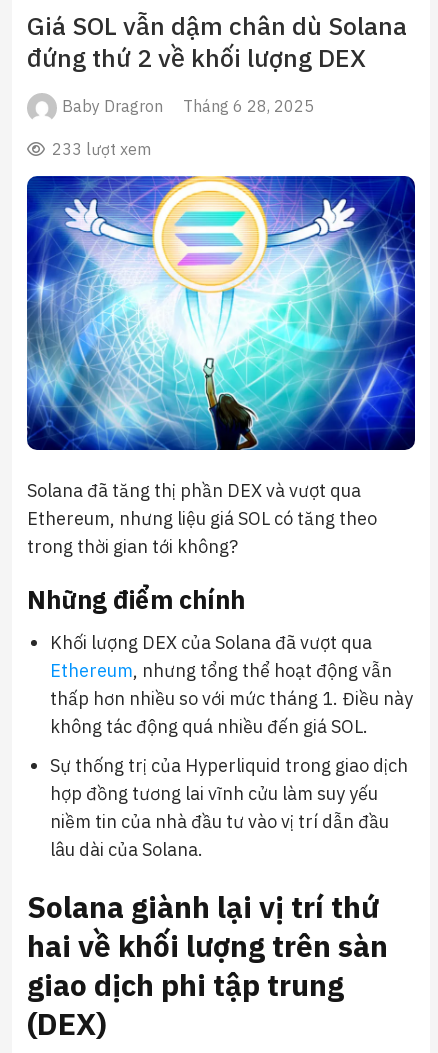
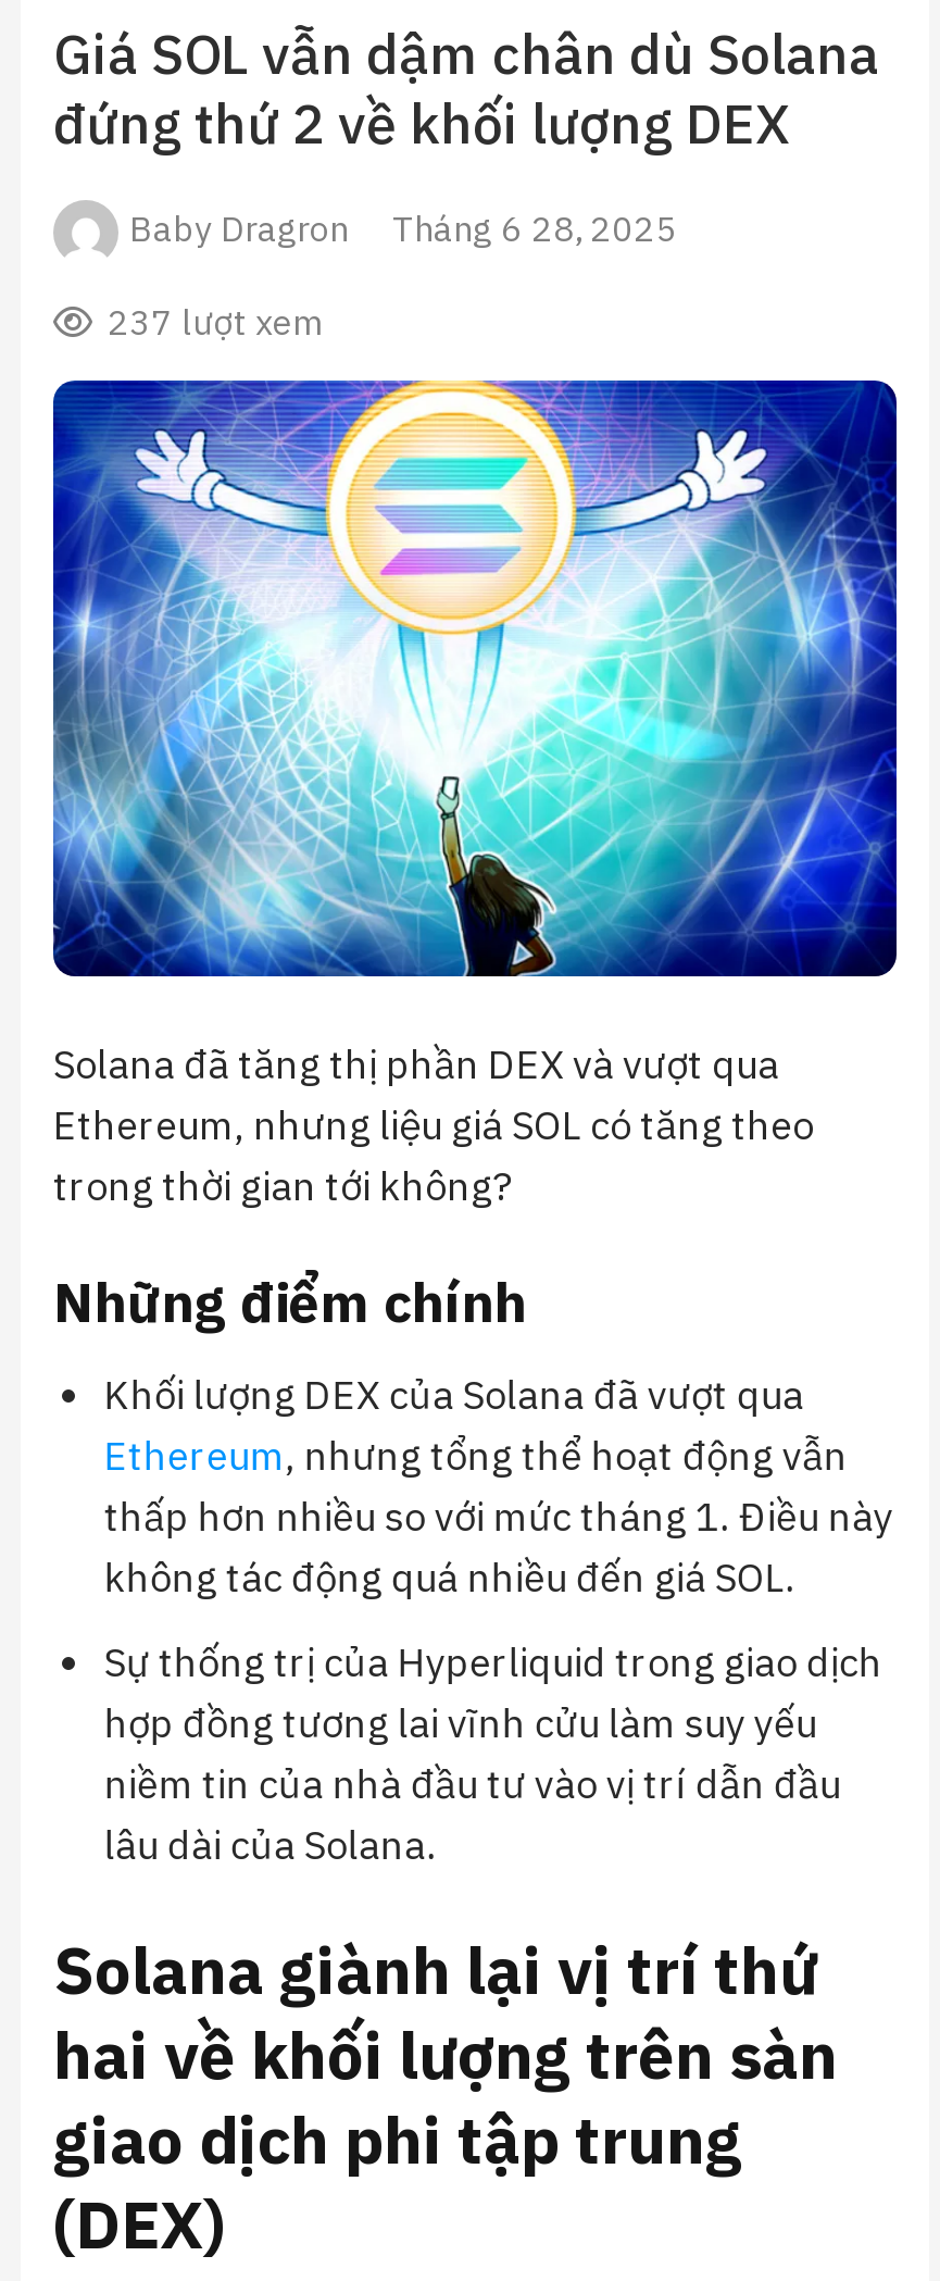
[52,139,151,159] 233 lượt xem -> [108,301,323,344] 237 lượt xem

